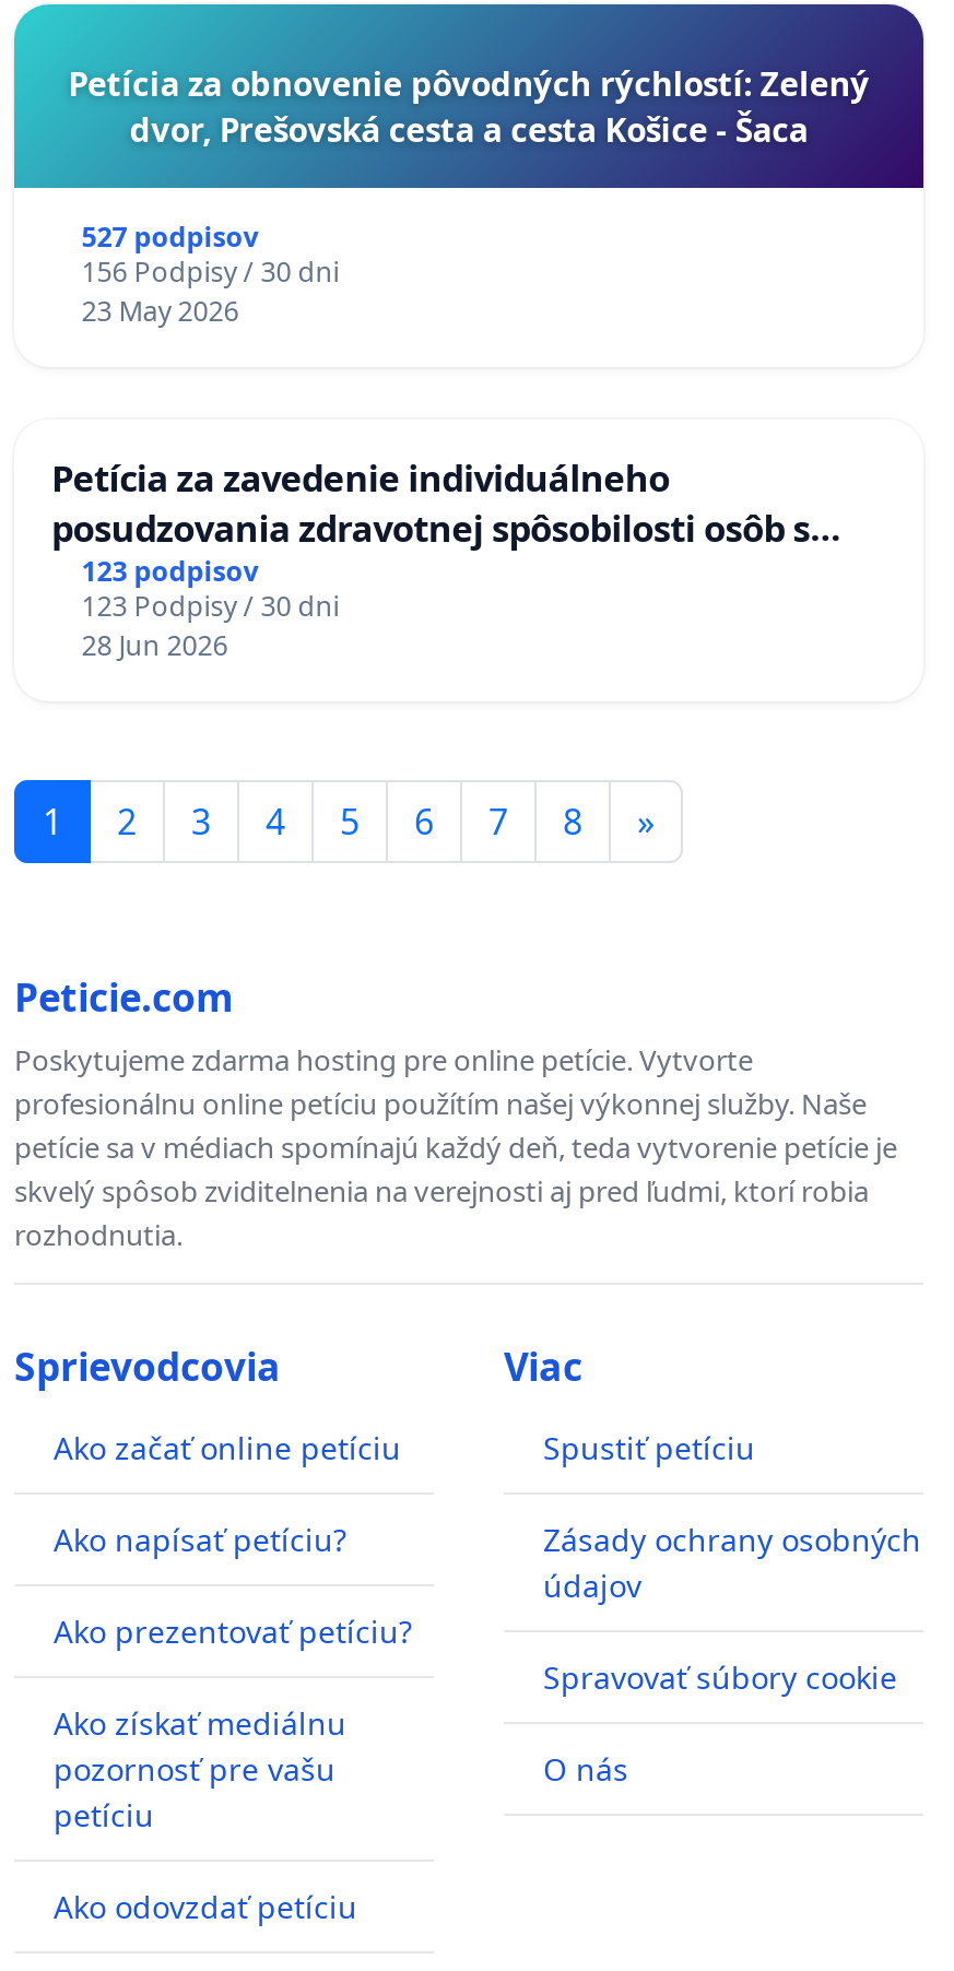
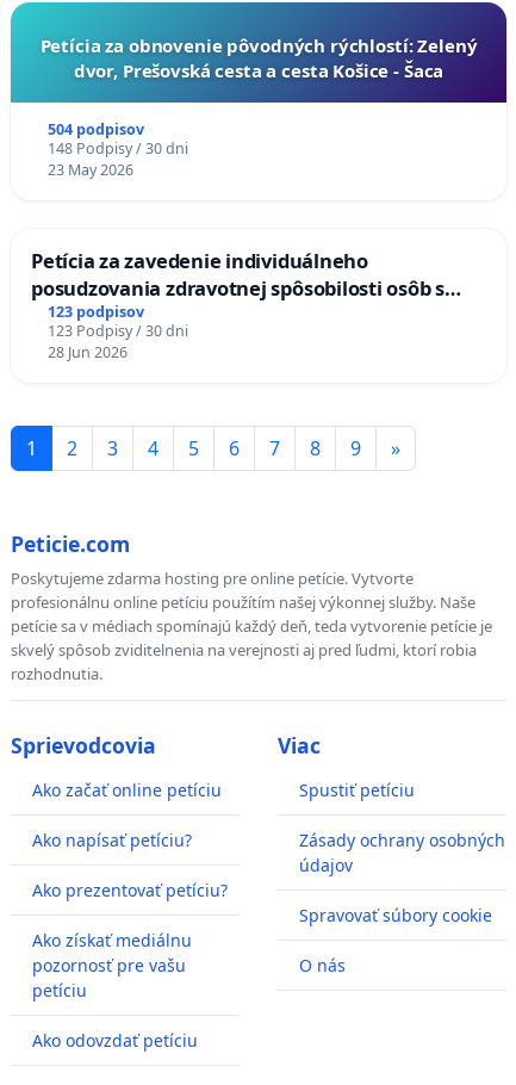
[82,218,259,255] 527 podpisov -> [47,119,144,139] 504 podpisov
[82,253,339,290] 156 Podpisy / 30 dni -> [47,138,188,158] 148 Podpisy / 30 dni
none -> [350,436,361,462] 9

